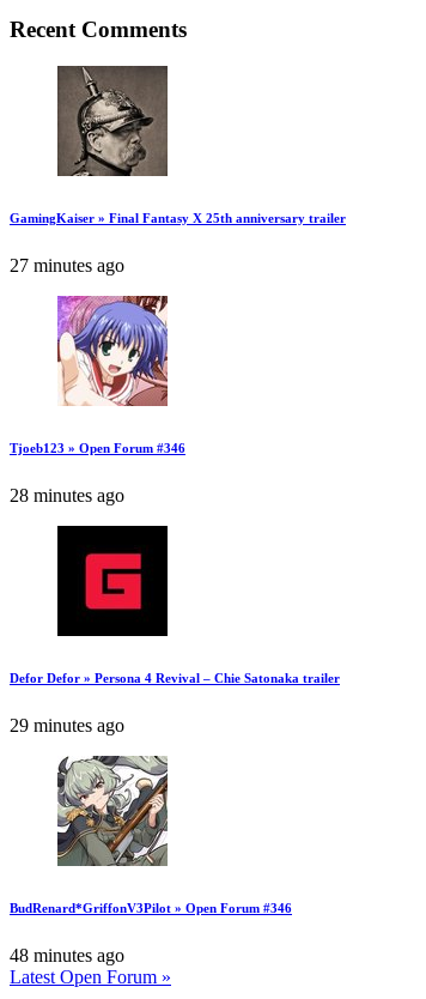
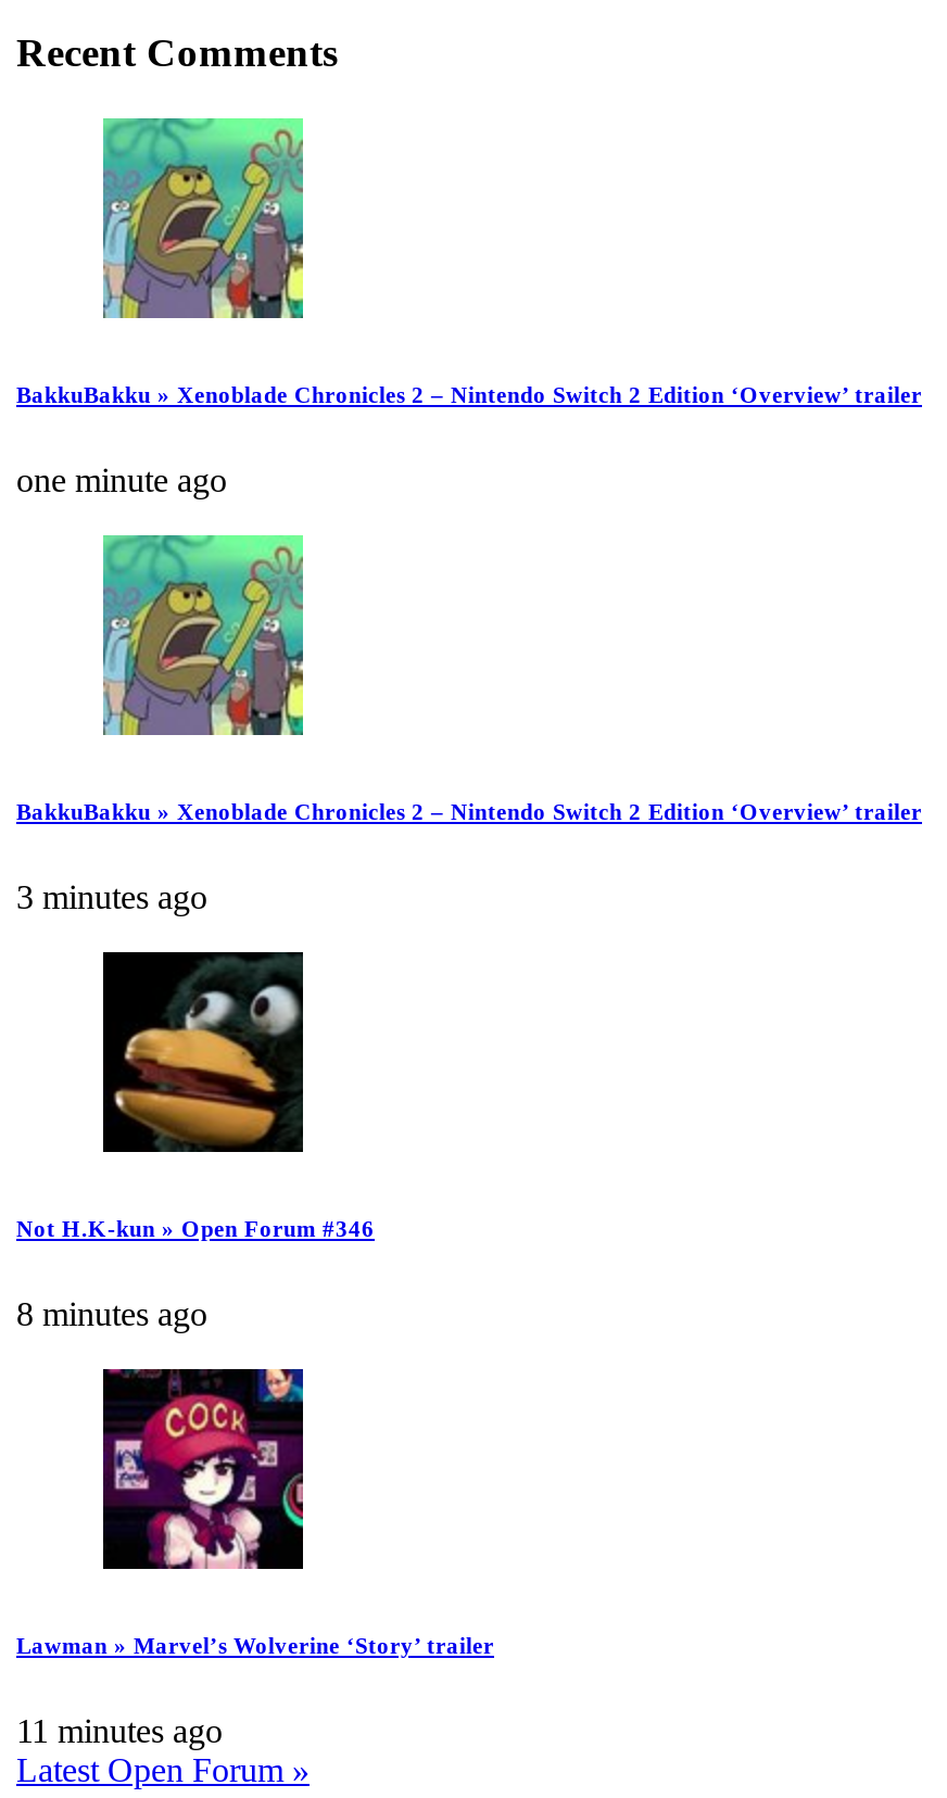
[10,65,346,225] [image] | GamingKaiser » Final Fantasy X 25th anniversary trailer -> [16,116,922,407] [image] | BakkuBakku » Xenoblade Chronicles 2 – Nintendo Switch 2 Edition ‘Overview’ trailer
[10,255,124,275] 27 minutes ago -> [16,461,227,498] one minute ago
[10,295,185,455] [image] | Tjoeb123 » Open Forum #346 -> [16,533,922,824] [image] | BakkuBakku » Xenoblade Chronicles 2 – Nintendo Switch 2 Edition ‘Overview’ trailer
[10,485,124,505] 28 minutes ago -> [16,878,207,915] 3 minutes ago
[10,527,340,685] [image] | Defor Defor » Persona 4 Revival – Chie Satonaka trailer -> [16,954,375,1240] [image] | Not H.K-kun » Open Forum #346
[10,715,124,735] 29 minutes ago -> [16,1295,207,1332] 8 minutes ago
[10,756,292,915] [image] | BudRenard*GriffonV3Pilot » Open Forum #346 -> [16,1367,494,1657] [image] | Lawman » Marvel’s Wolverine ‘Story’ trailer
[10,945,124,965] 48 minutes ago -> [16,1711,223,1748] 11 minutes ago

